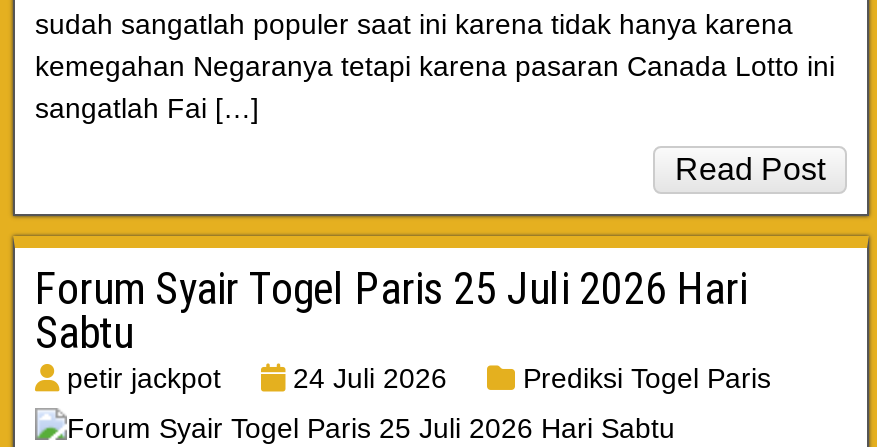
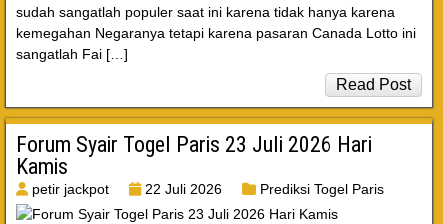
[35,265,747,359] Forum Syair Togel Paris 25 Juli 2026 Hari | Sabtu -> [16,132,372,179] Forum Syair Togel Paris 23 Juli 2026 Hari | Kamis
[59,363,447,395] petir jackpot 24 Juli 2026 -> [28,181,222,197] petir jackpot 22 Juli 2026

